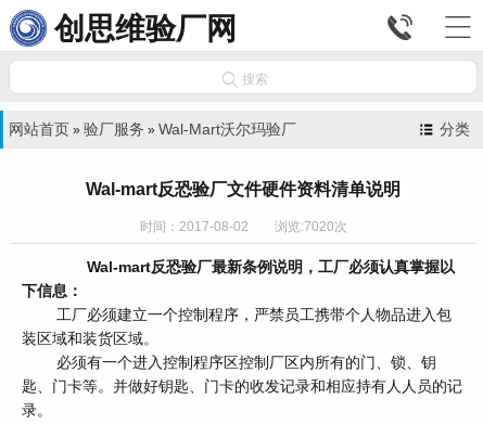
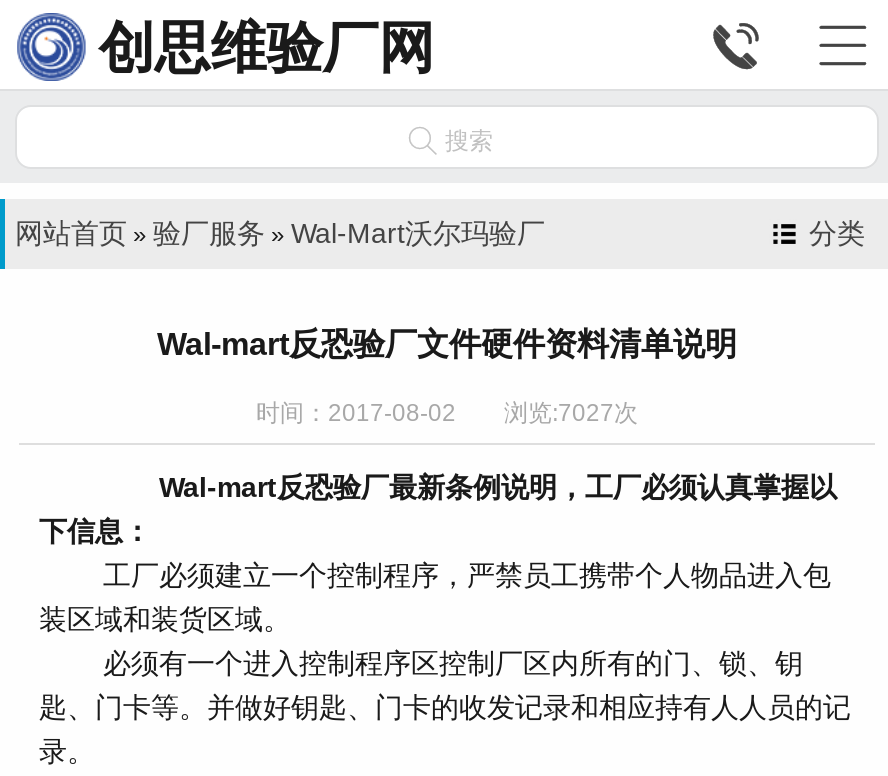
[139,219,347,234] 时间：2017-08-02 浏览:7020次 -> [256,399,638,427] 时间：2017-08-02 浏览:7027次

